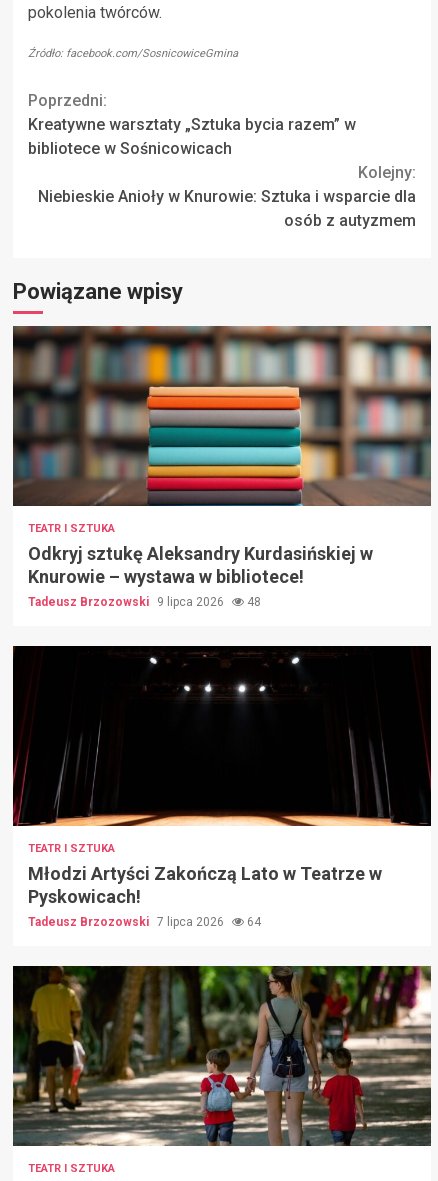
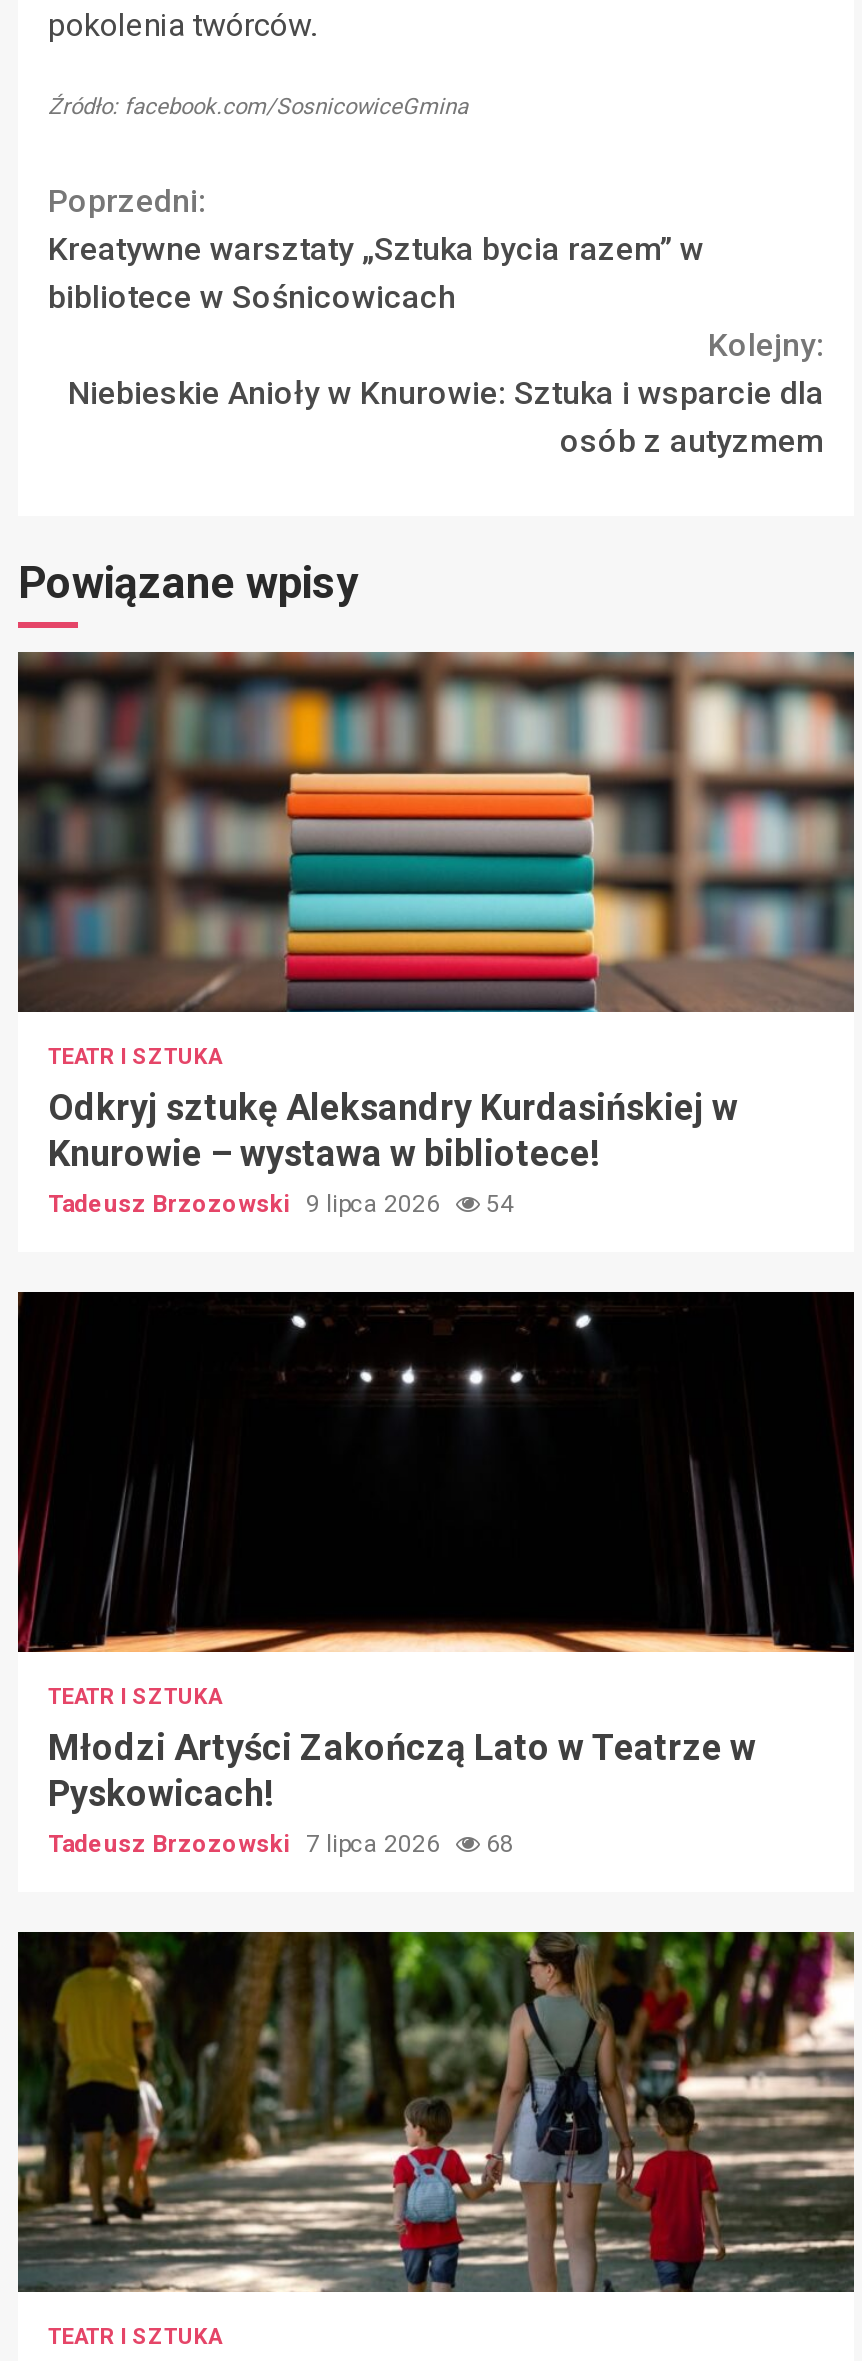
[28,595,261,609] Tadeusz Brzozowski 9 lipca 2026 48 -> [48,1189,514,1217] Tadeusz Brzozowski 9 lipca 2026 54
[28,915,261,929] Tadeusz Brzozowski 7 lipca 2026 64 -> [48,1829,514,1857] Tadeusz Brzozowski 7 lipca 2026 68

